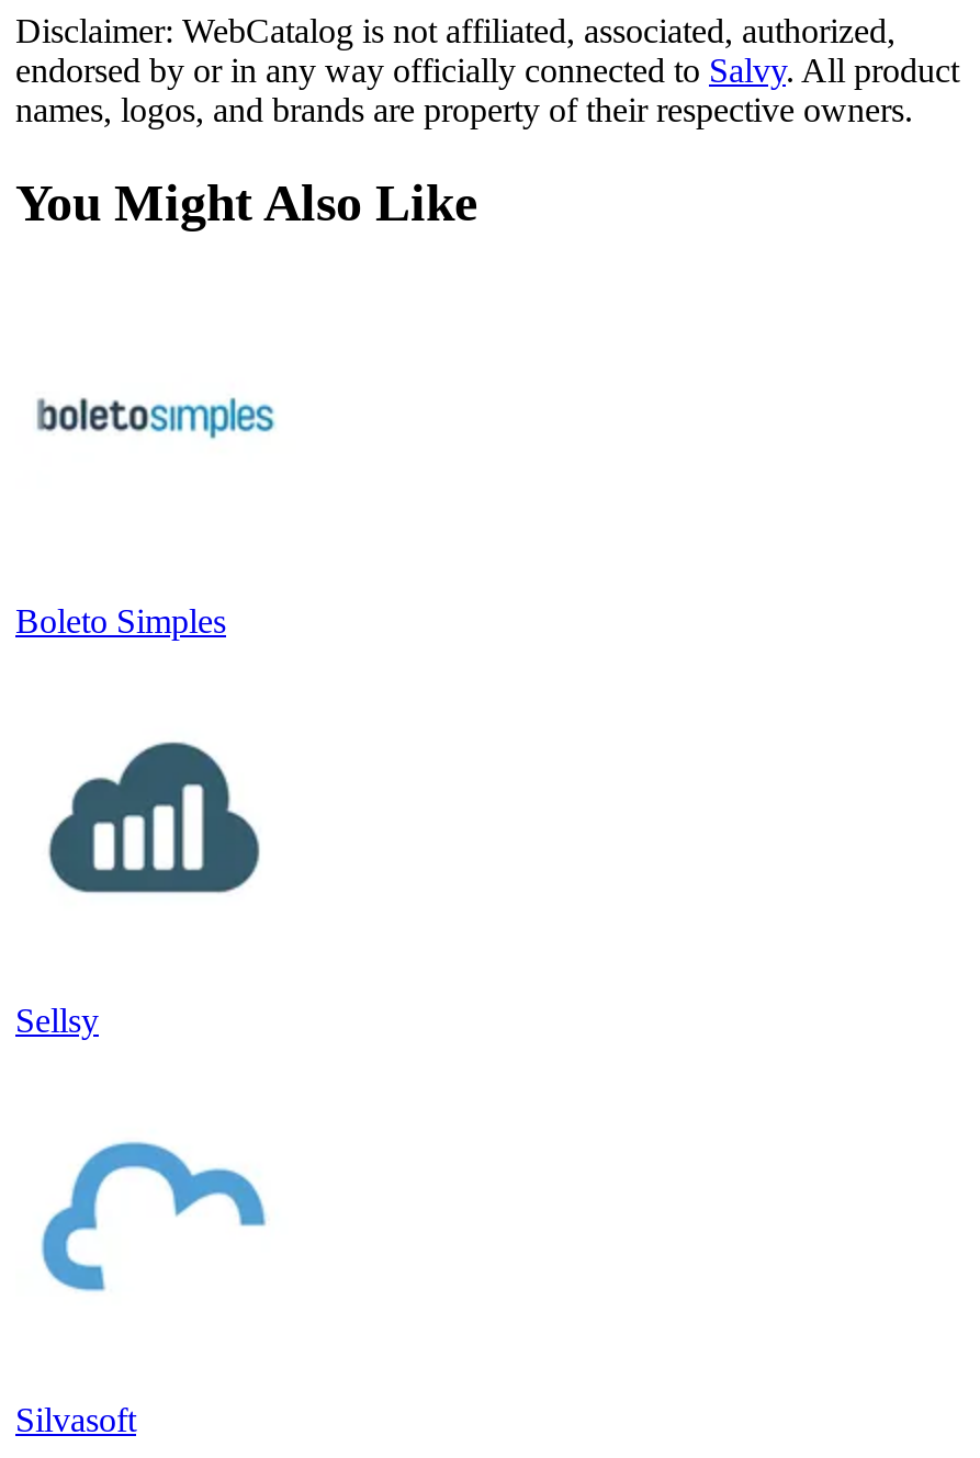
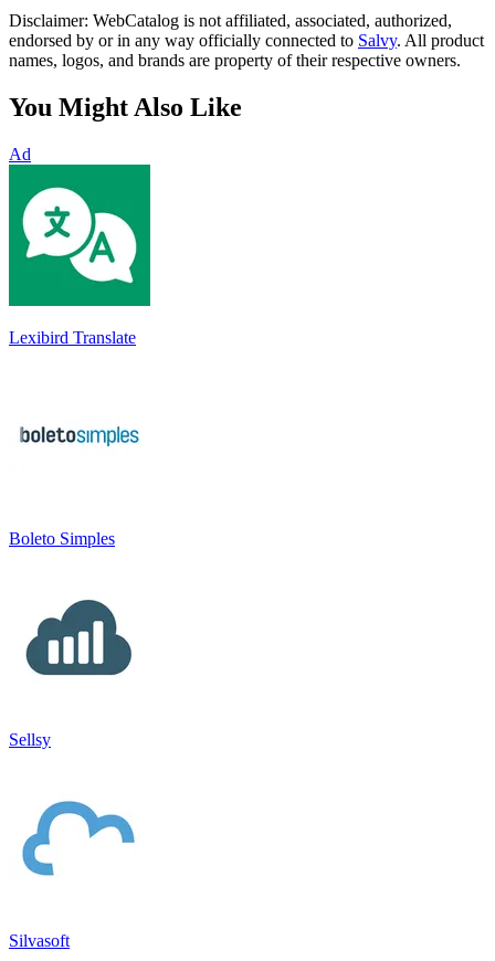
none -> [8,163,151,347] [image] | Lexibird Translate
none -> [9,144,31,163] Ad

